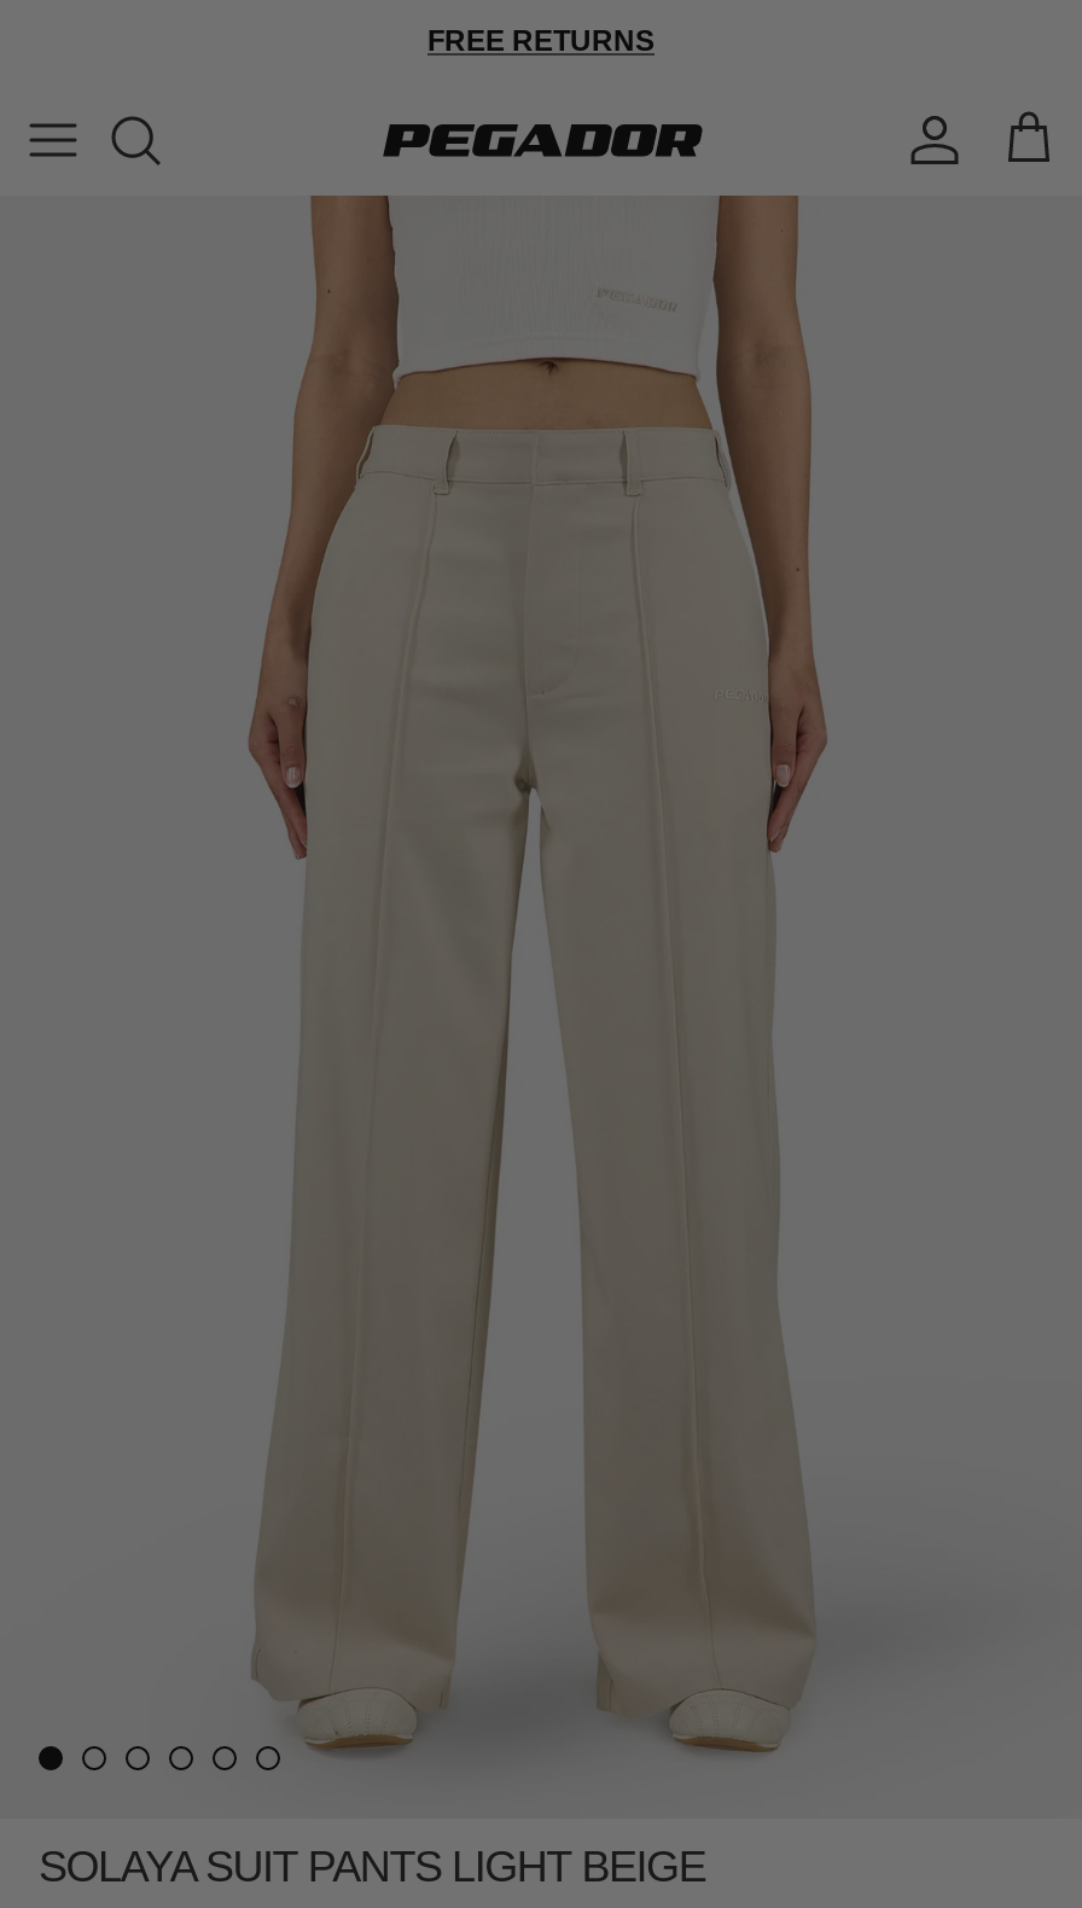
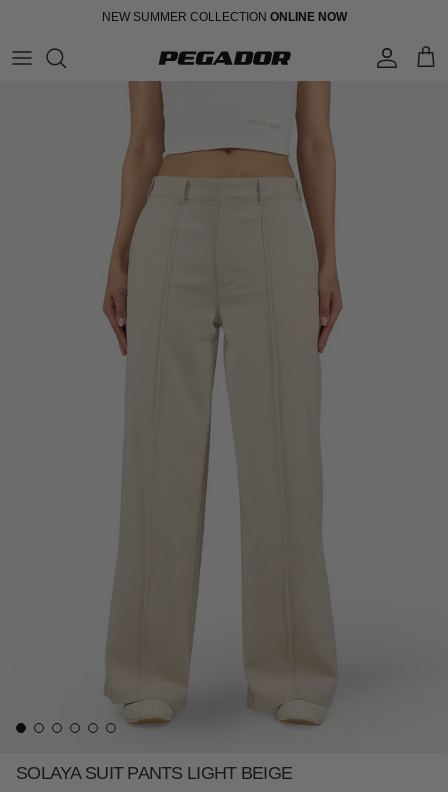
[427,25,655,59] FREE RETURNS -> [101,10,346,24] NEW SUMMER COLLECTION ONLINE NOW

